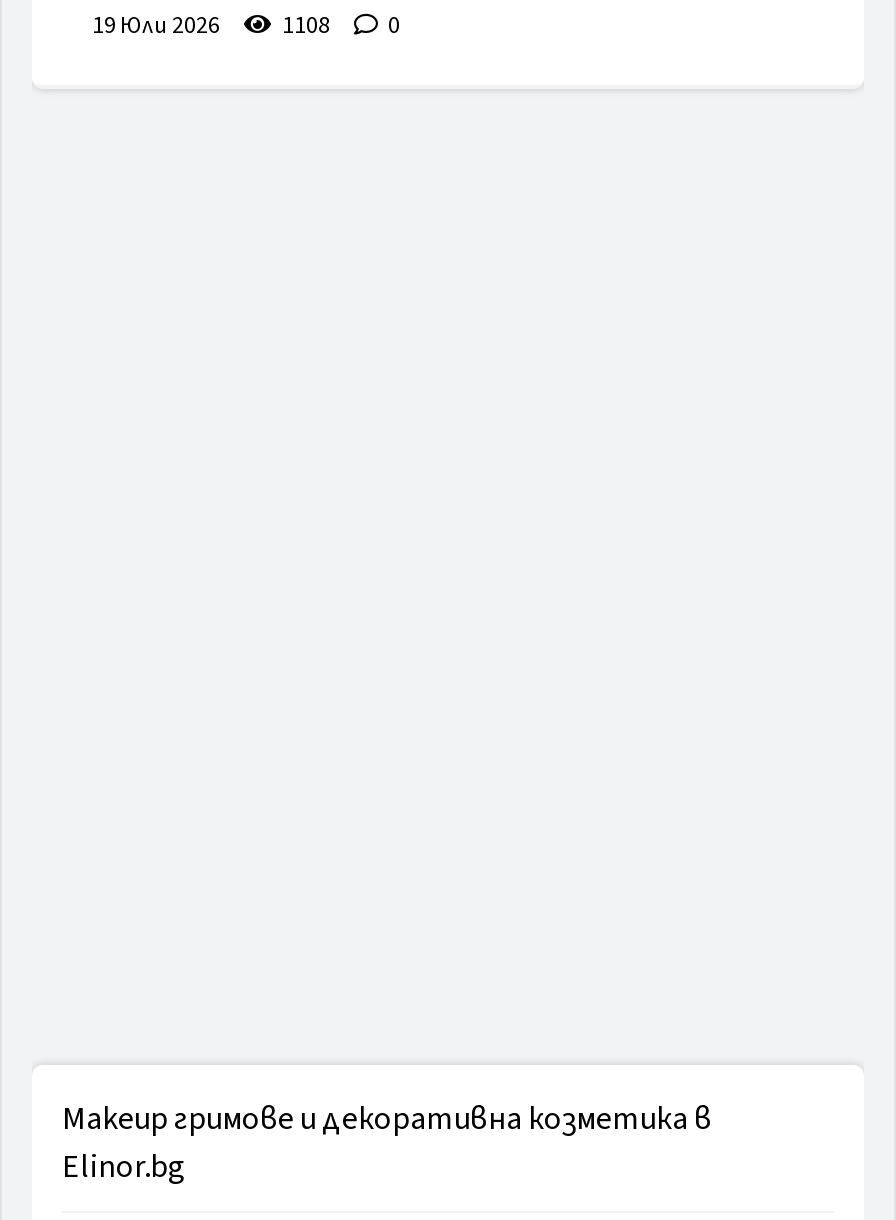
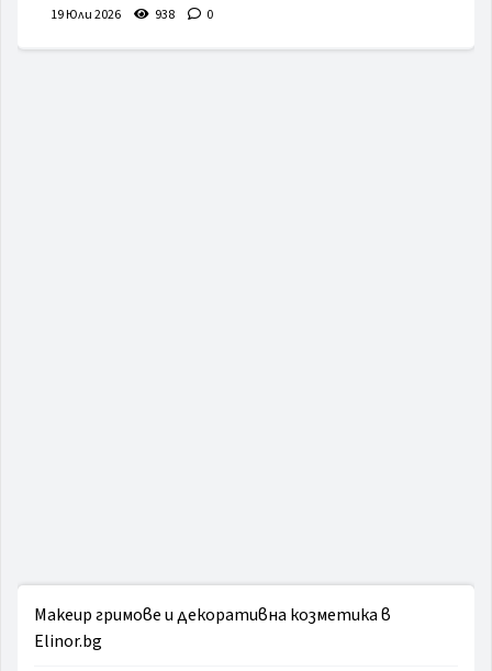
[92,8,400,42] 19 Юли 2026 1108 0 -> [51,5,213,24] 19 Юли 2026 938 0

